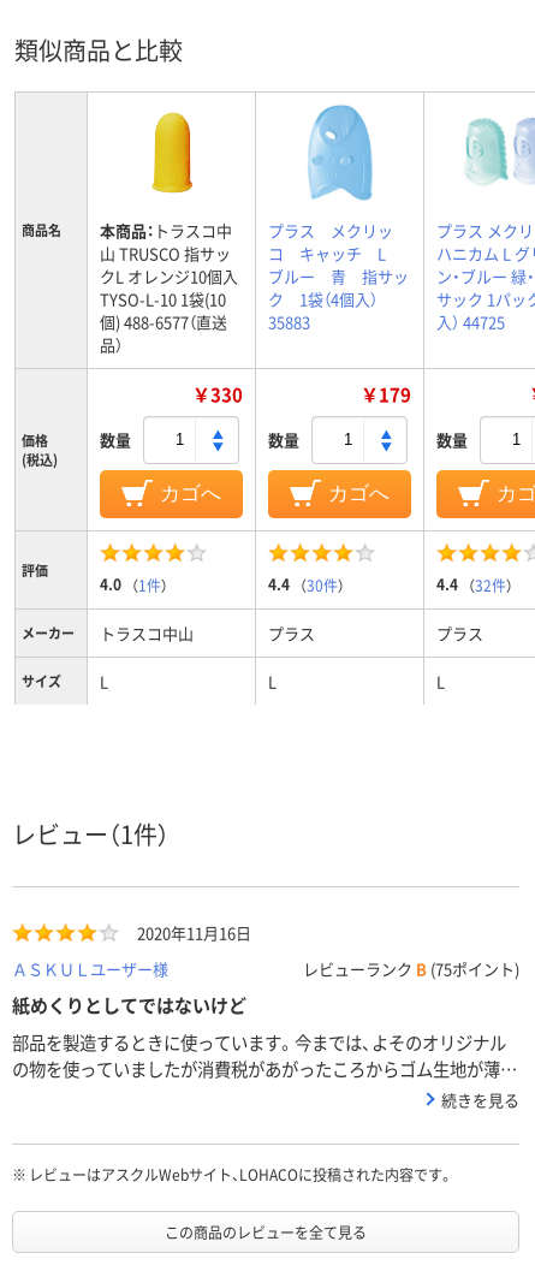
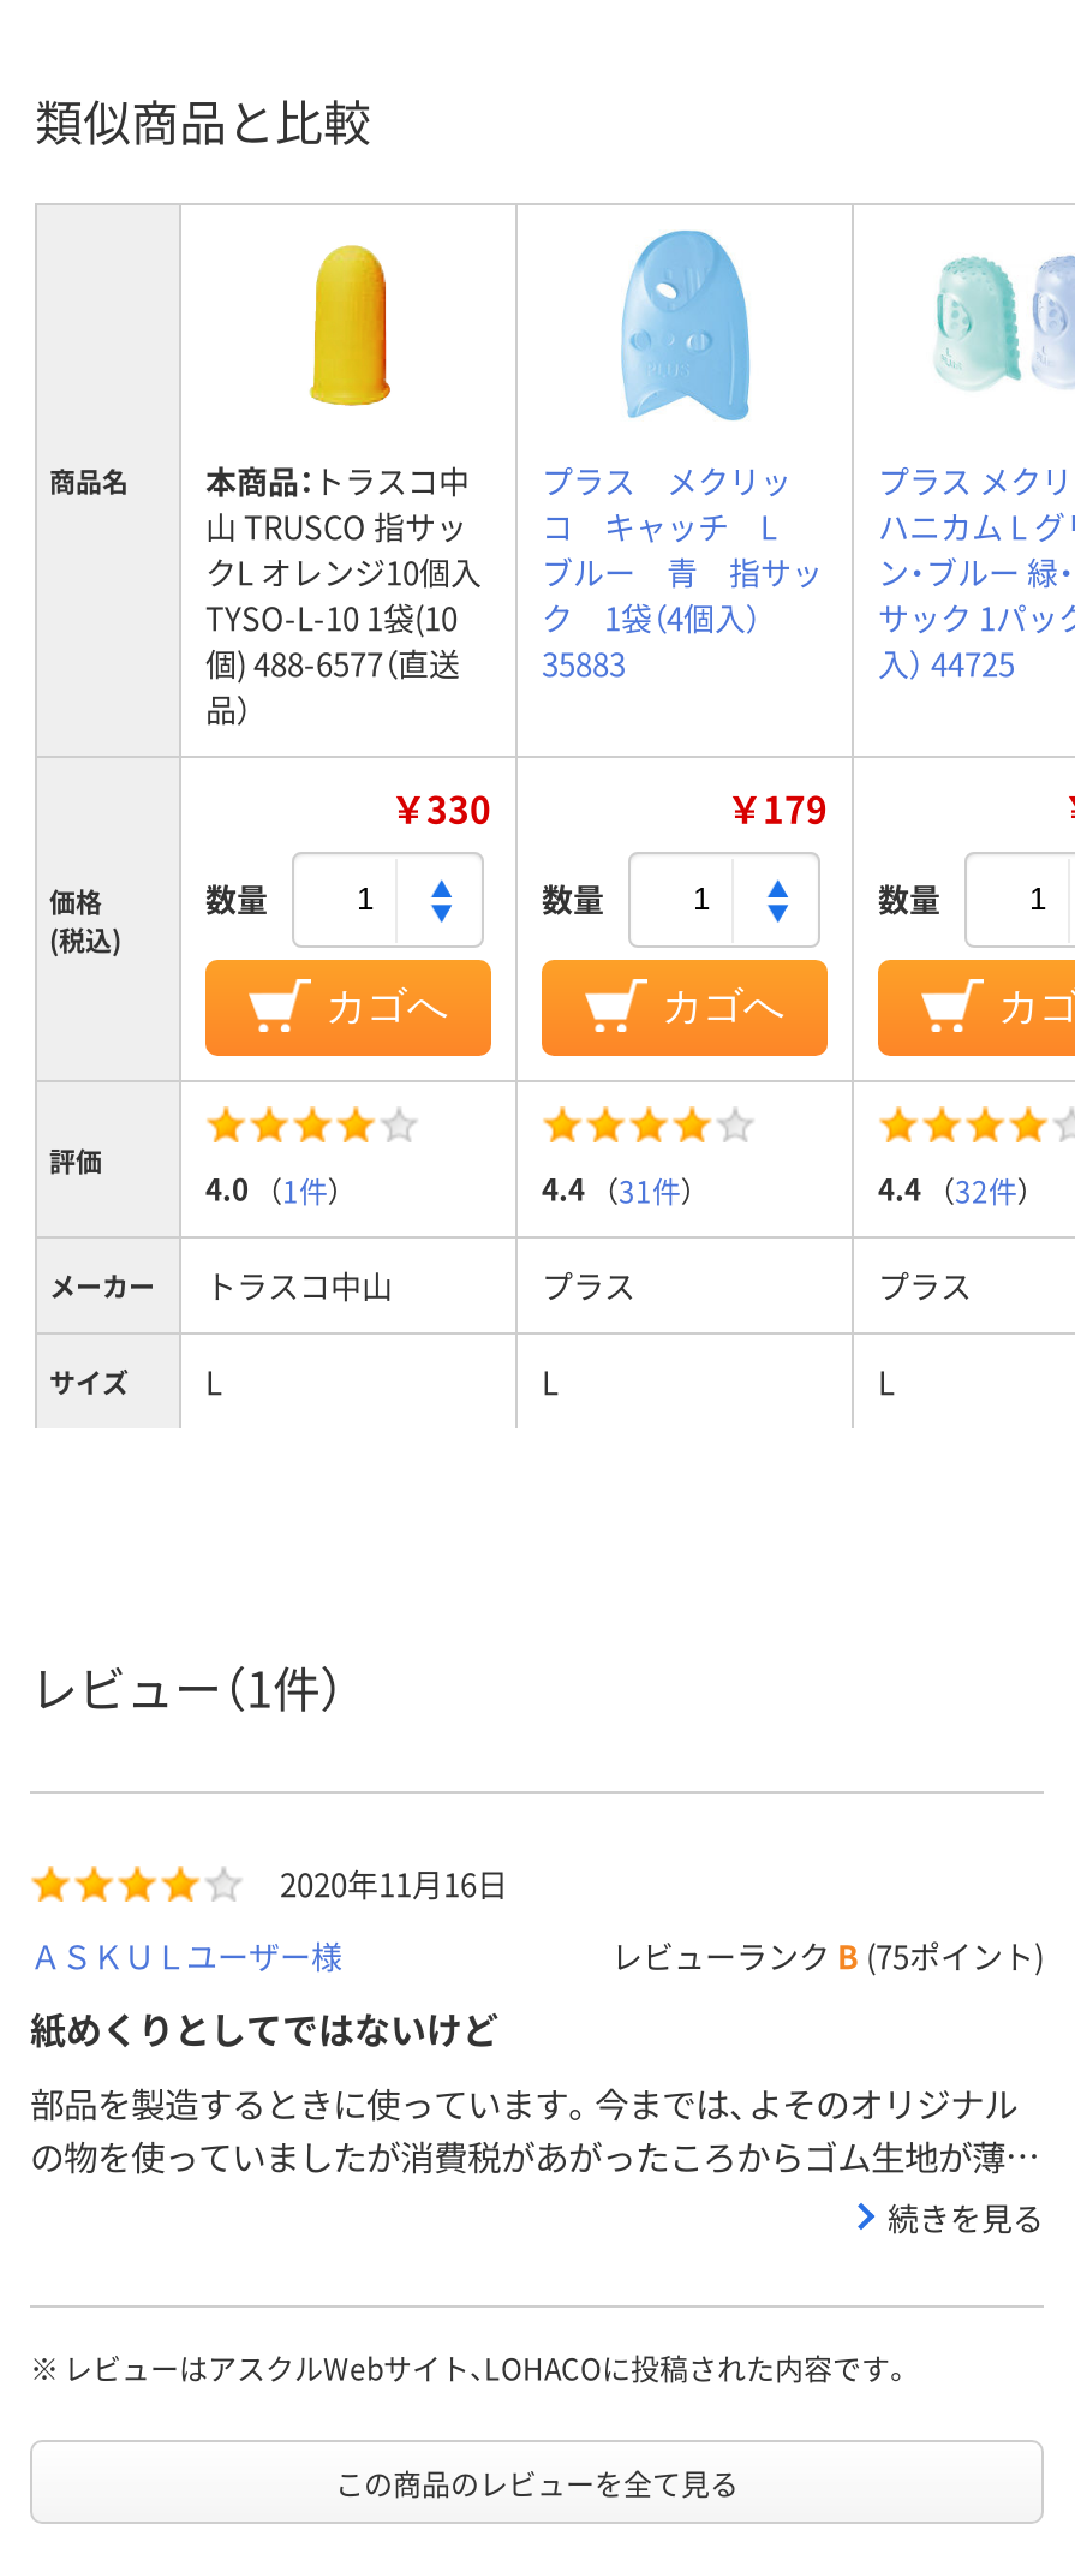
[268,573,345,595] 4.4 （30件） -> [542,1166,695,1210] 4.4 （31件）

